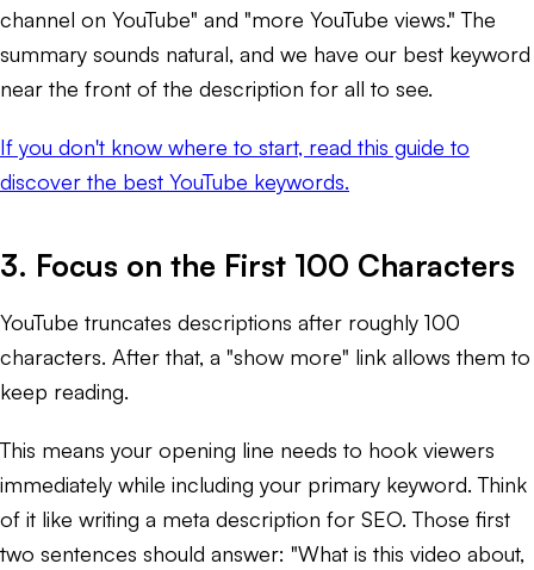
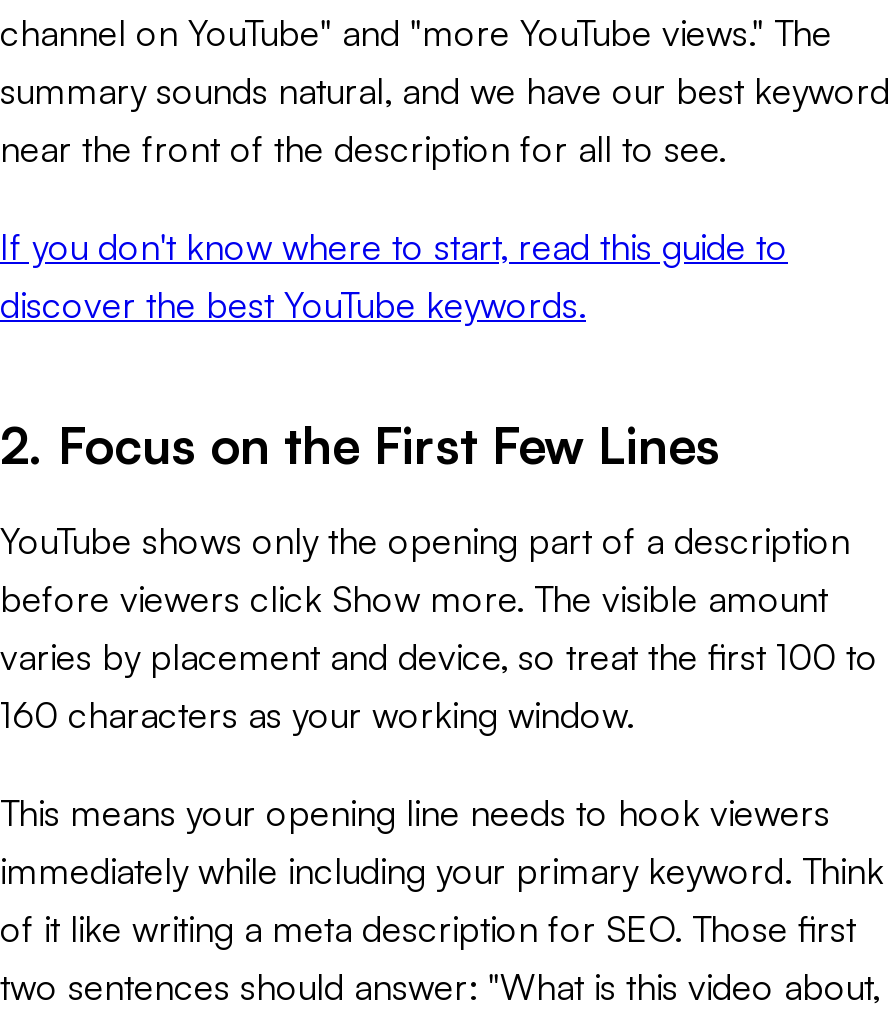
[0,247,515,284] 3. Focus on the First 100 Characters -> [0,414,720,476] 2. Focus on the First Few Lines
[0,309,530,404] YouTube truncates descriptions after roughly 100 | characters. After that, a "show more" link allows them to | keep reading. -> [0,518,878,736] YouTube shows only the opening part of a description | before viewers click Show more. The visible amount | varies by placement and device, so treat the first 100 to | 160 characters as your working window.

